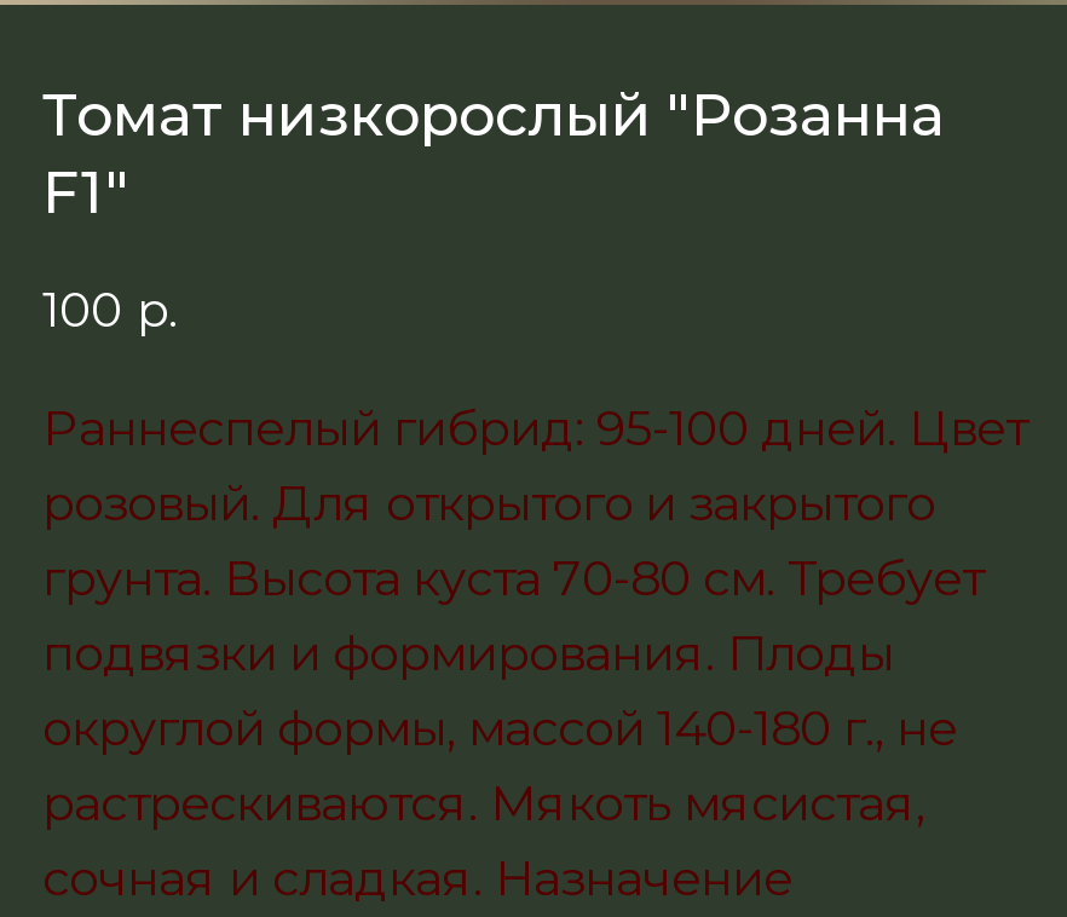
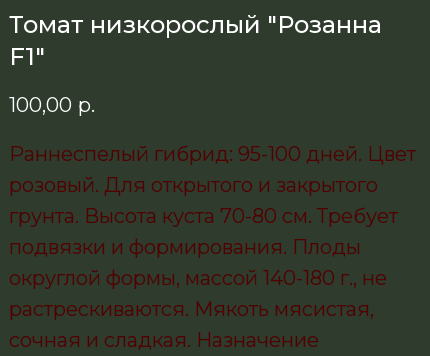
[42,281,178,339] 100 р. -> [9,93,95,117] 100,00 р.

